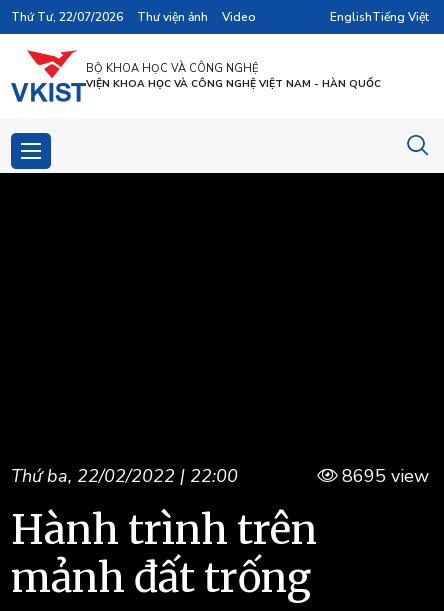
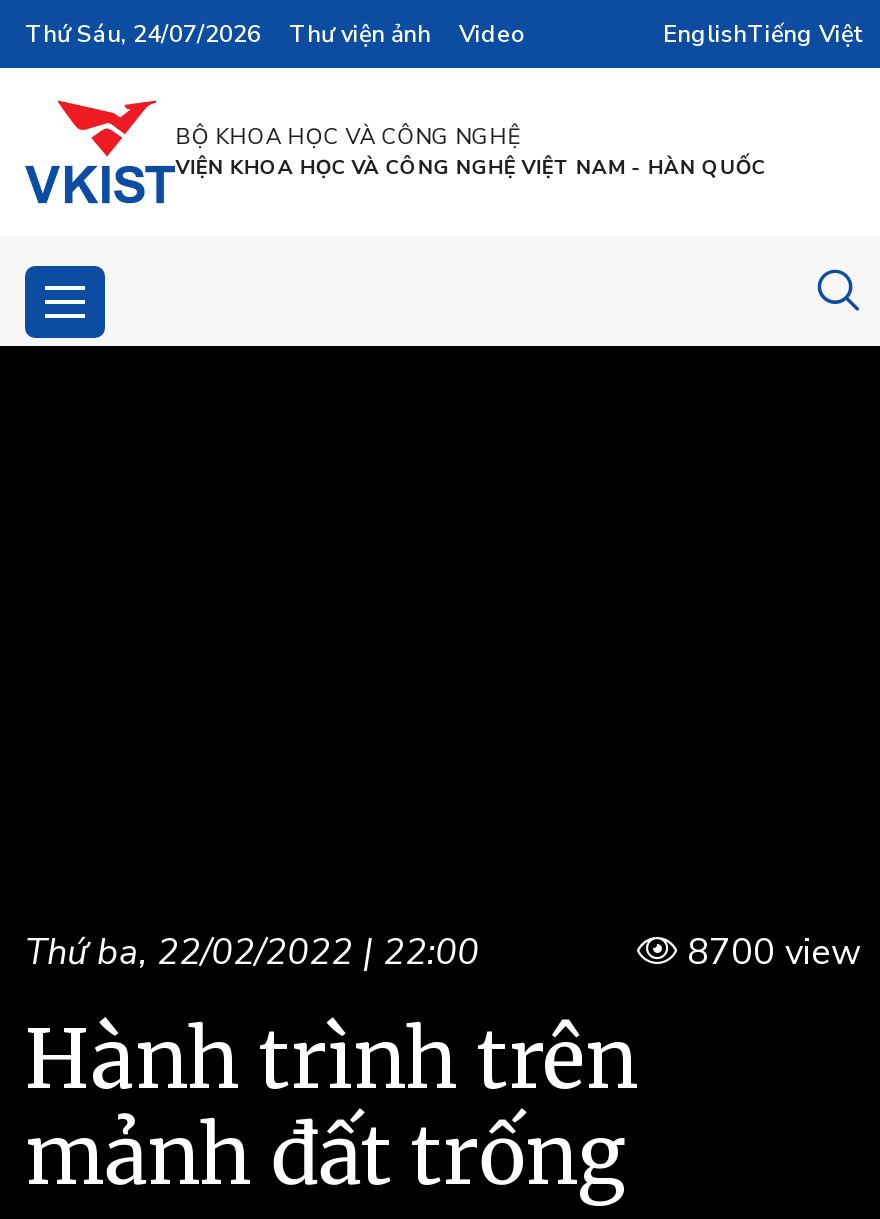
[11,9,256,25] Thứ Tư, 22/07/2026 Thư viện ảnh Video -> [25,18,527,50] Thứ Sáu, 24/07/2026 Thư viện ảnh Video
[337,464,429,488] 8695 view -> [677,927,861,975] 8700 view

